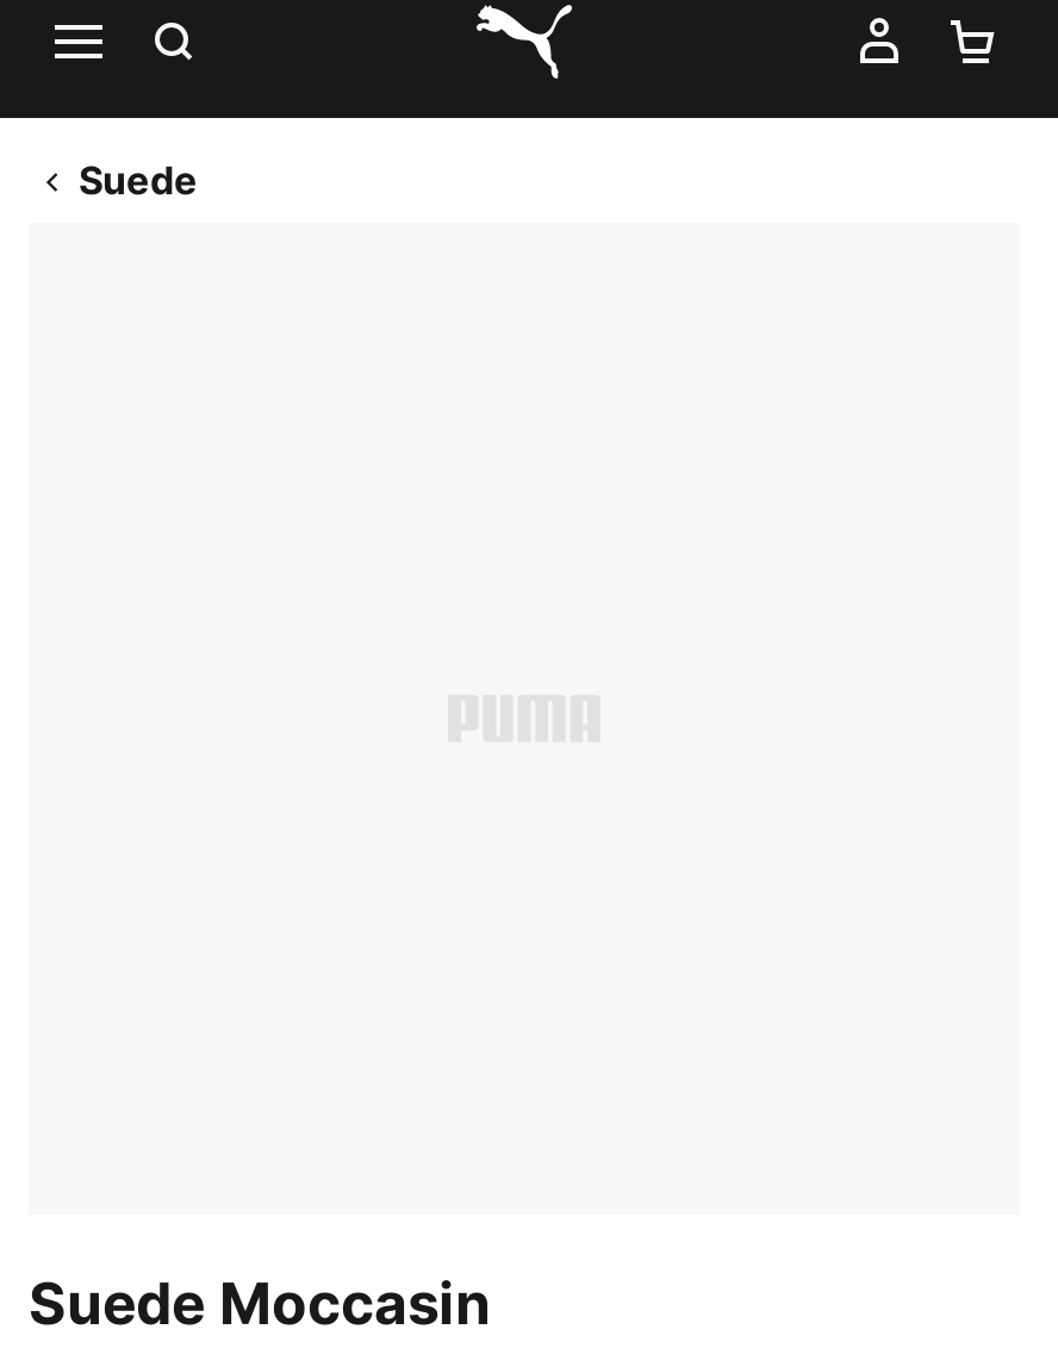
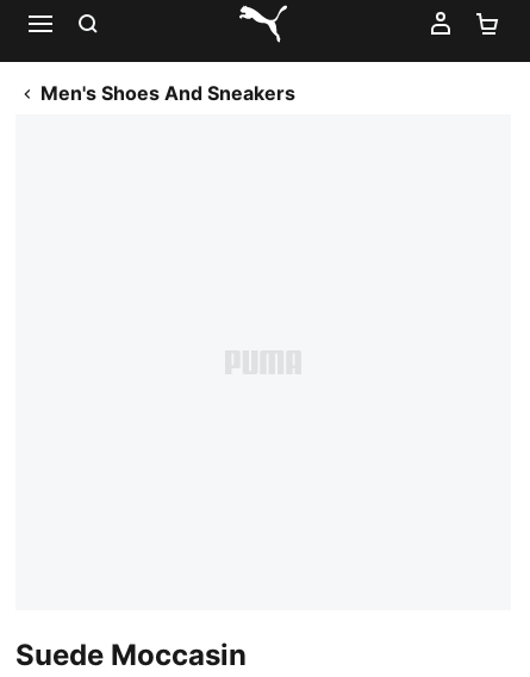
[79,156,198,204] Suede -> [40,81,295,105] Men's Shoes And Sneakers

